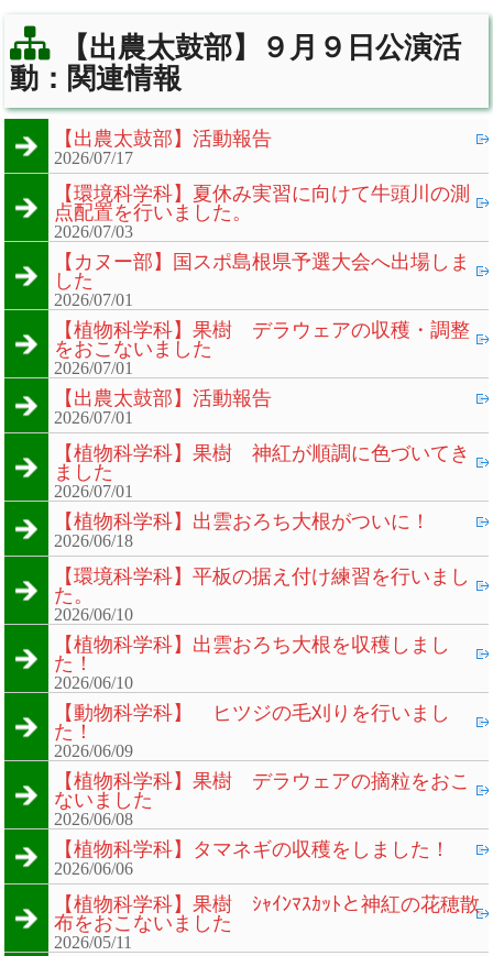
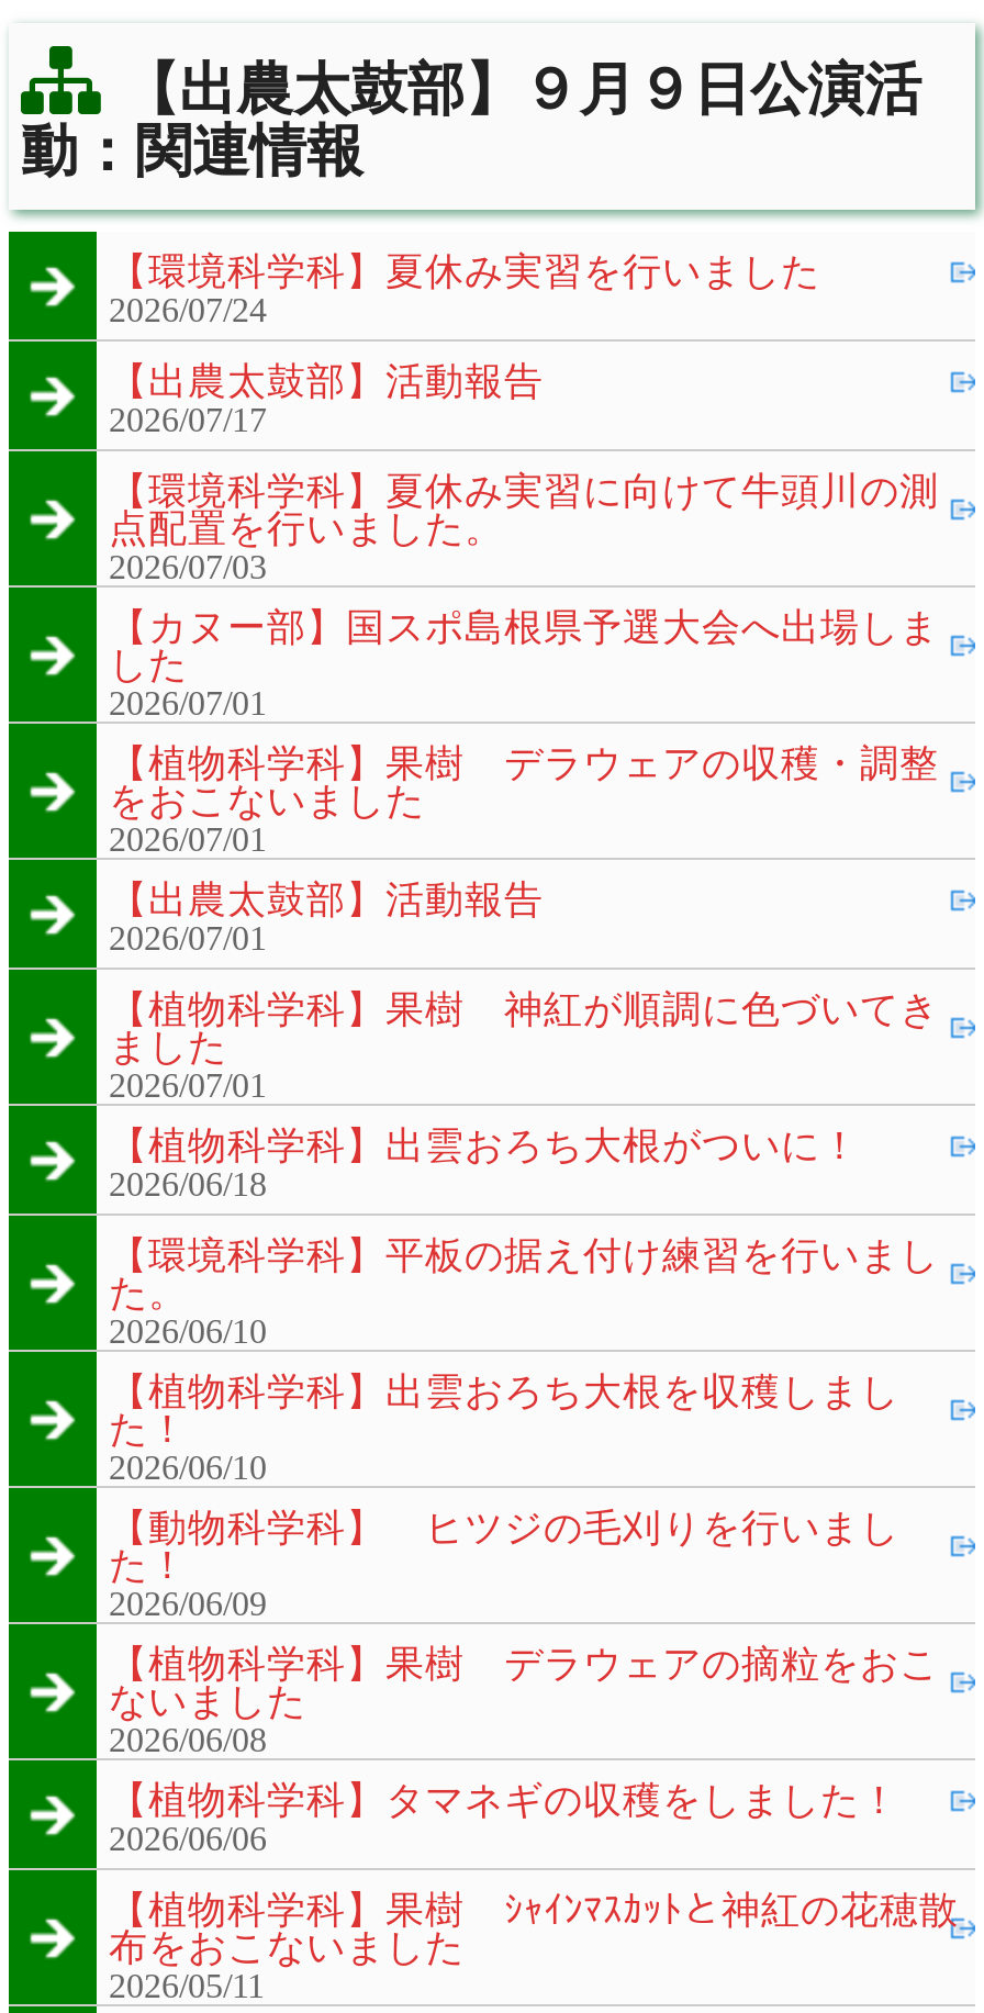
none -> [109,250,820,329] 【環境科学科】夏休み実習を行いました | 2026/07/24

